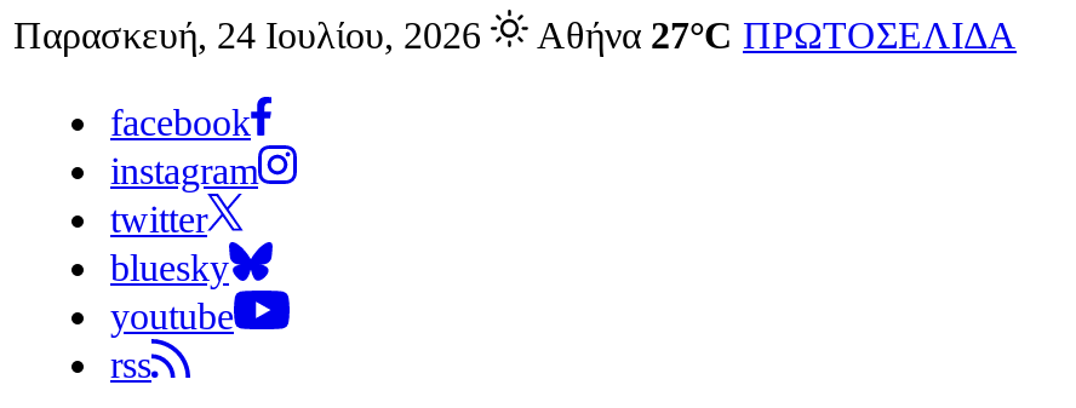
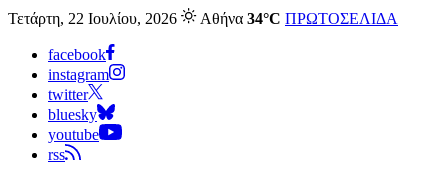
[13,15,481,56] Παρασκευή, 24 Ιουλίου, 2026 -> [8,10,177,27] Τετάρτη, 22 Ιουλίου, 2026
[537,15,1017,56] Αθήνα 27°C ΠΡΩΤΟΣΕΛΙΔΑ -> [200,10,398,27] Αθήνα 34°C ΠΡΩΤΟΣΕΛΙΔΑ

